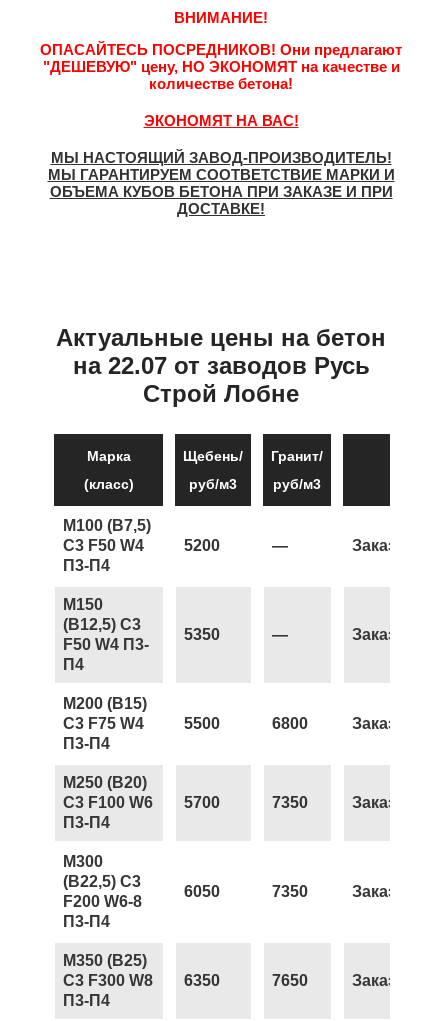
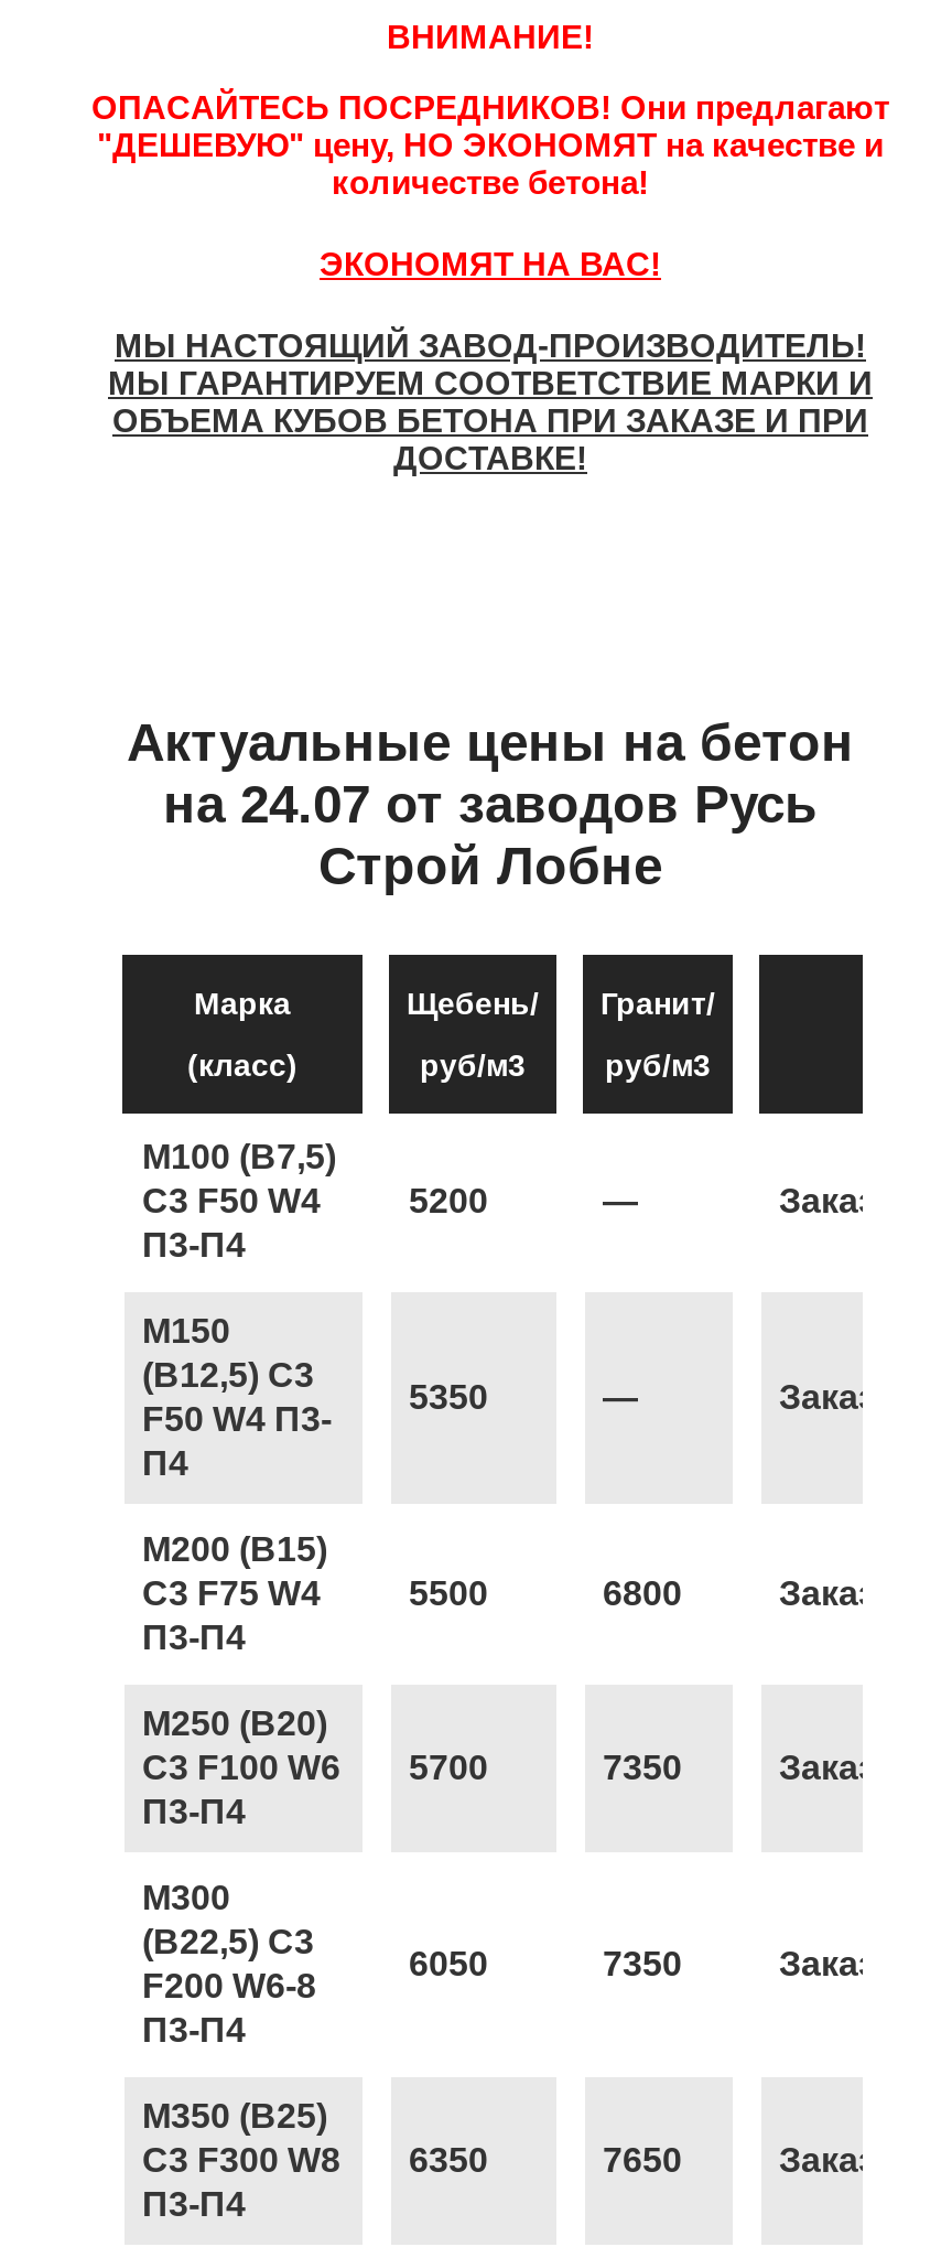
[72,352,369,379] на 22.07 от заводов Русь -> [163,774,818,834] на 24.07 от заводов Русь

